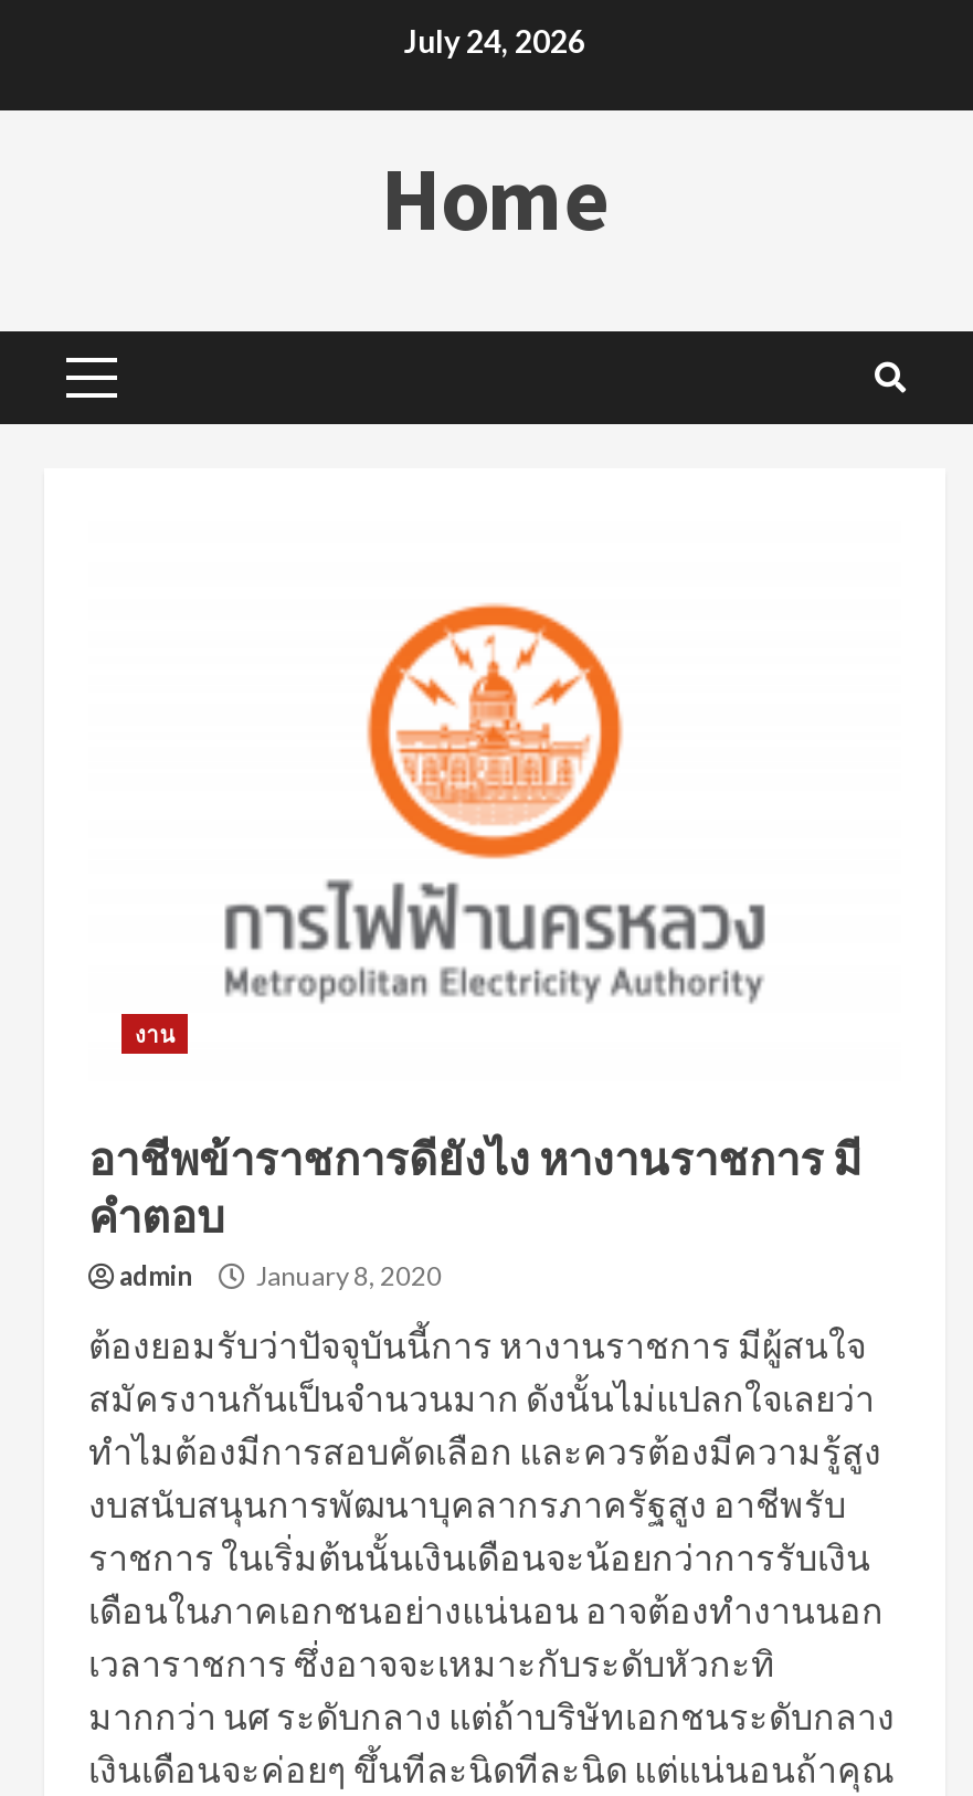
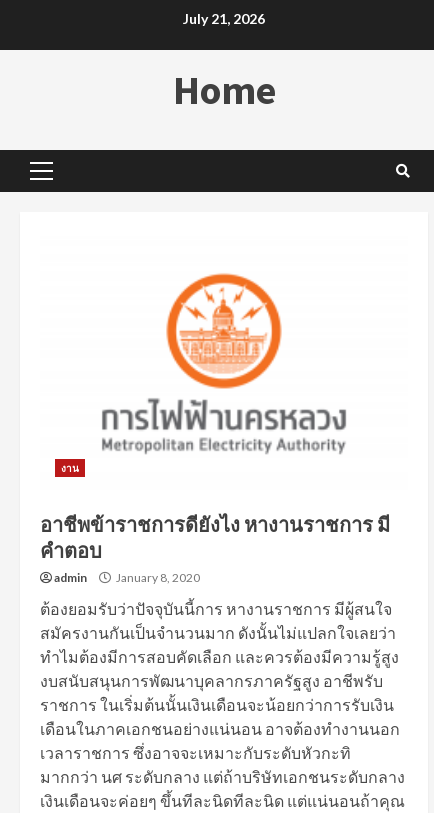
[404,21,585,59] July 24, 2026 -> [183,9,265,26] July 21, 2026

